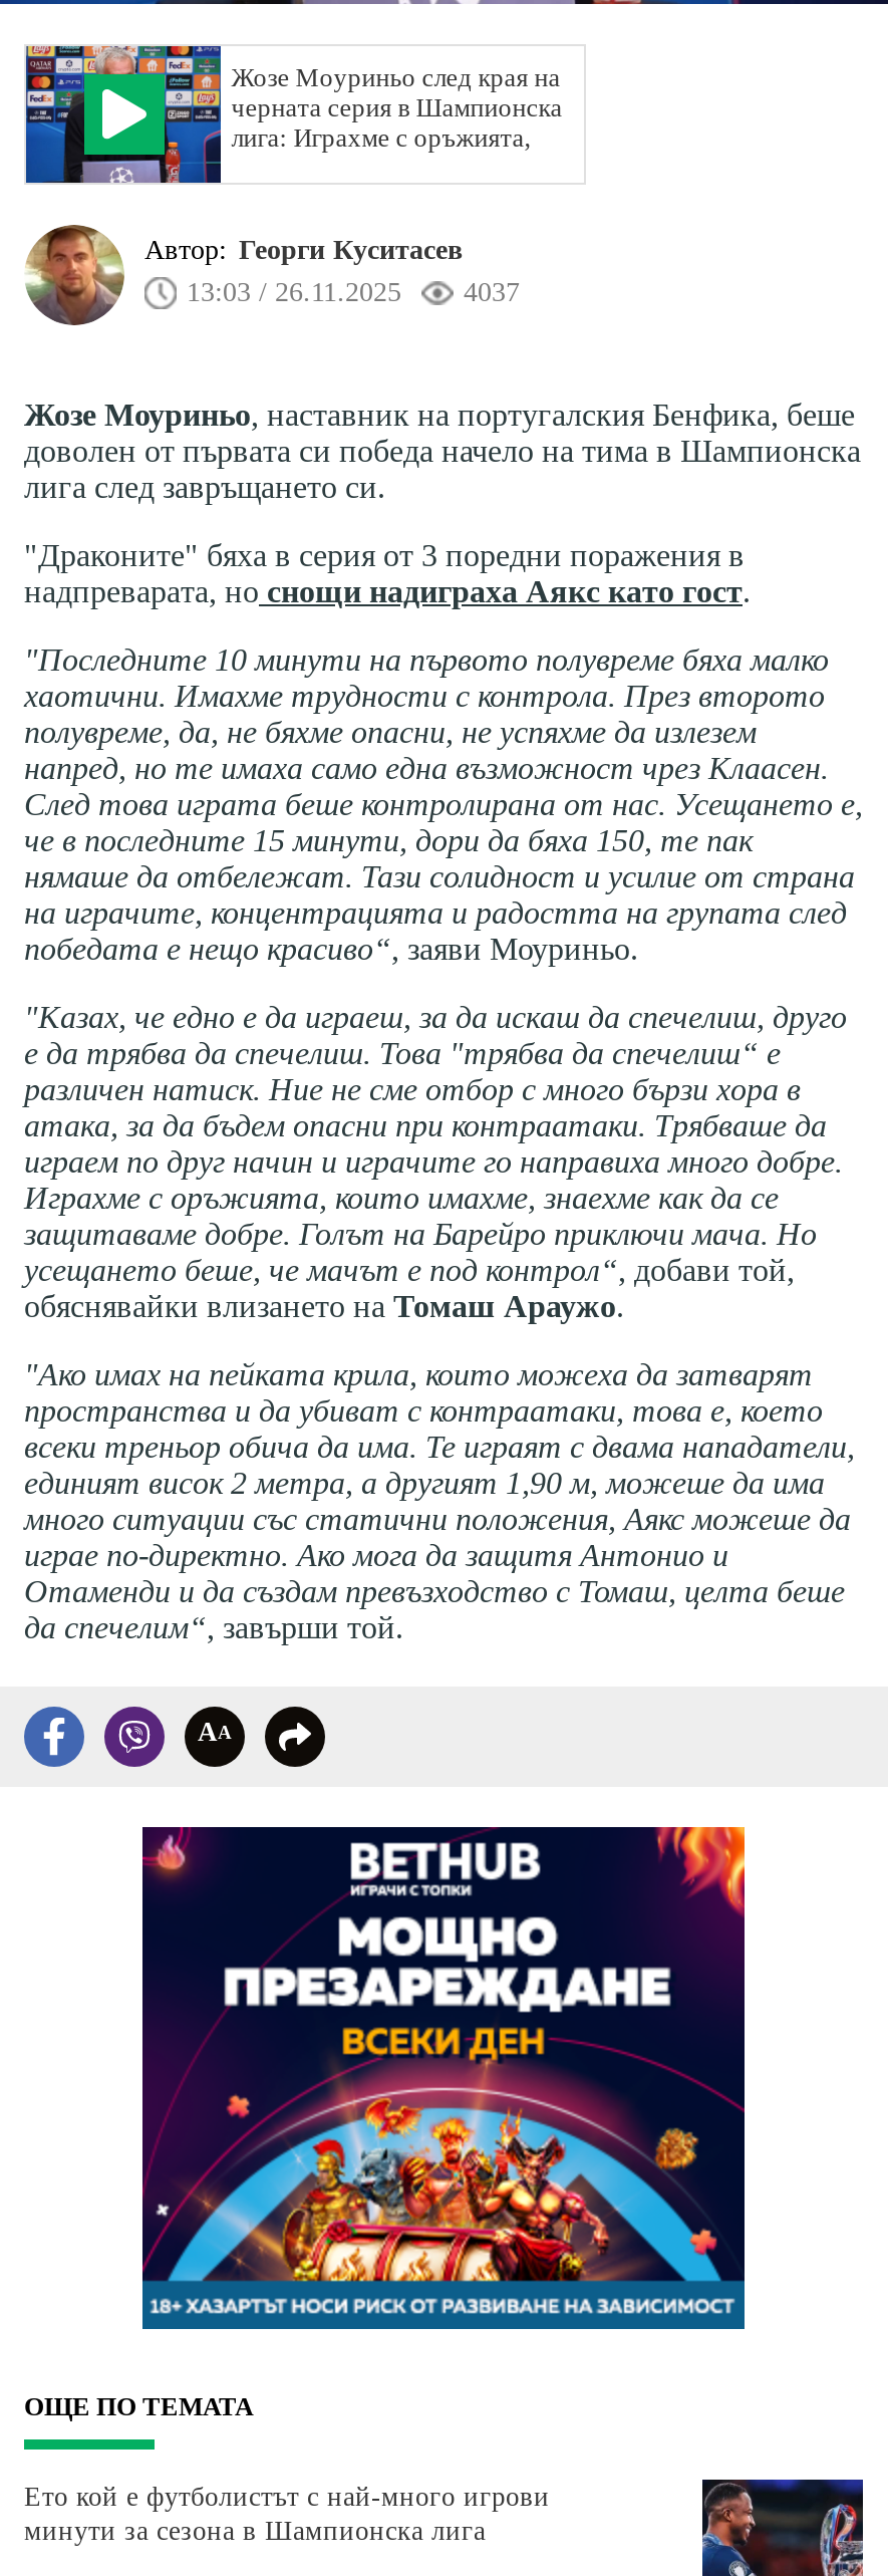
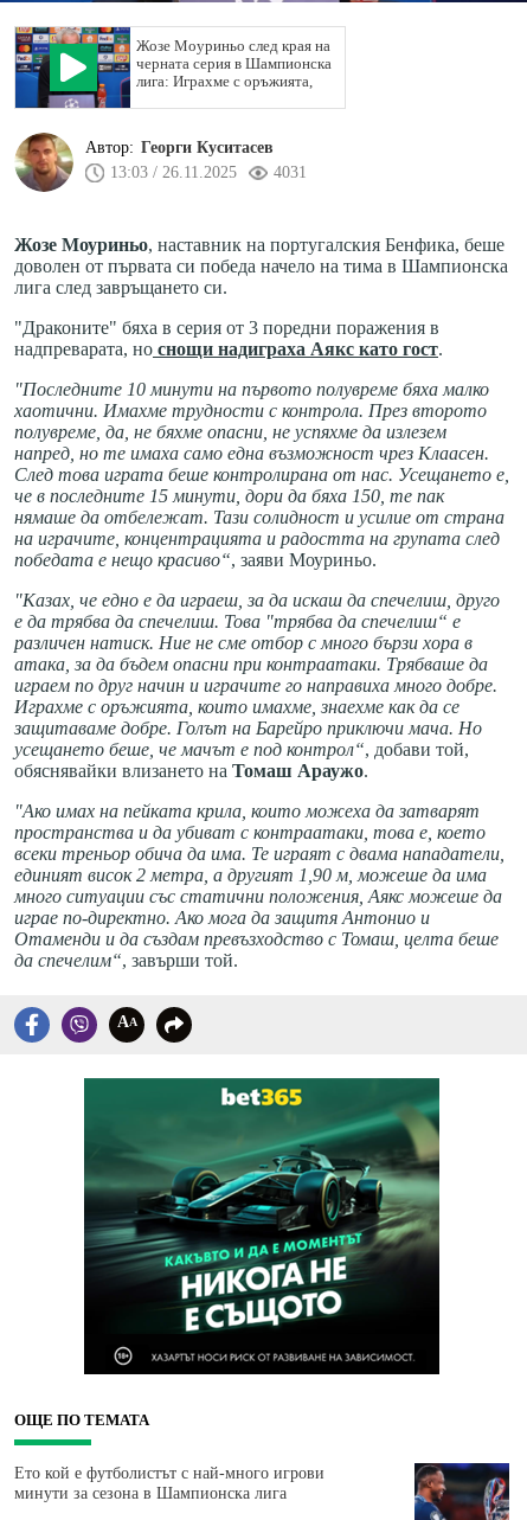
[464,277,520,307] 4037 -> [274,163,307,181] 4031
[140,1825,747,2331] [image] -> [83,1077,441,1375] [image]

